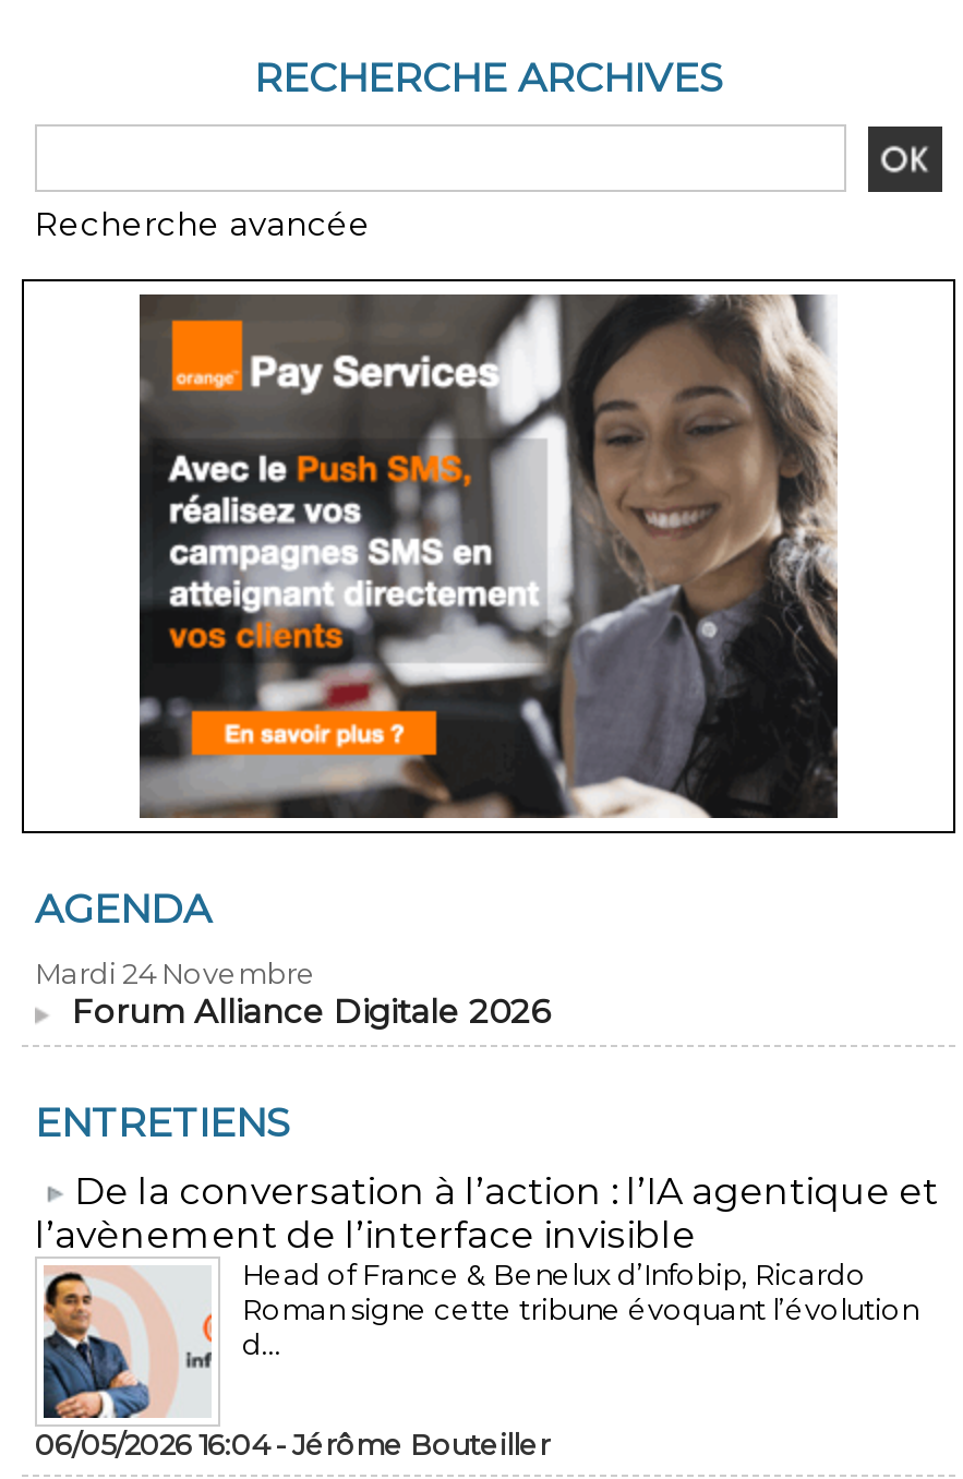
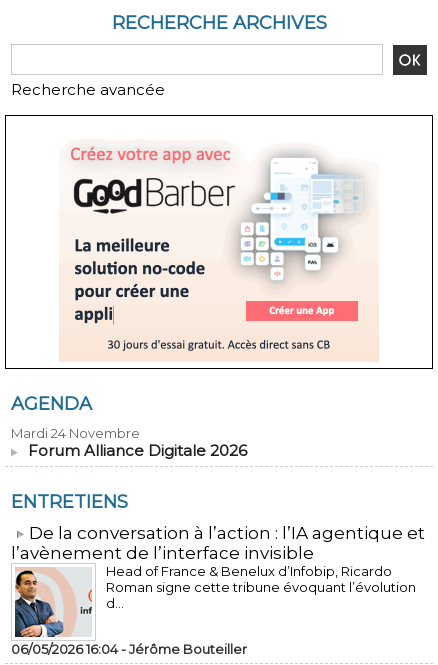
[137,292,840,820] [image] -> [59,122,379,362] [image]

